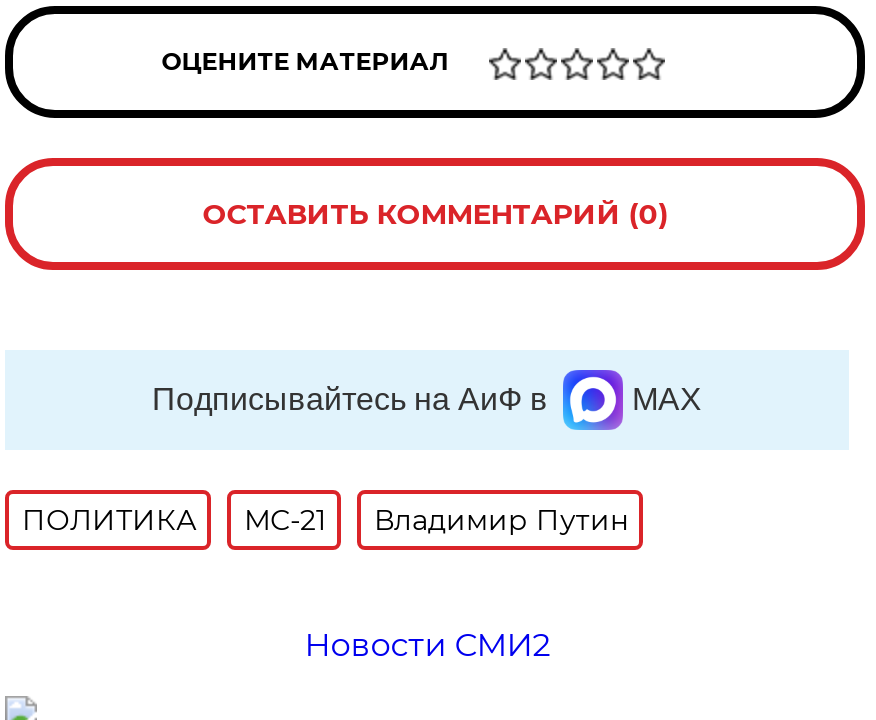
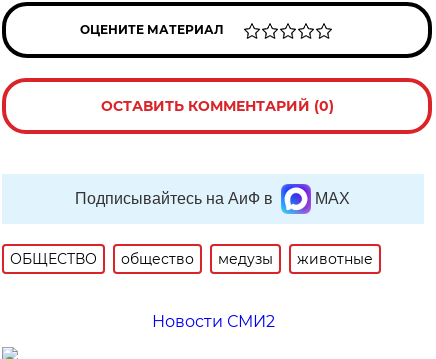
[22,502,628,538] ПОЛИТИКА | МС-21 | Владимир Путин -> [10,250,373,268] ОБЩЕСТВО | общество | медузы | животные

